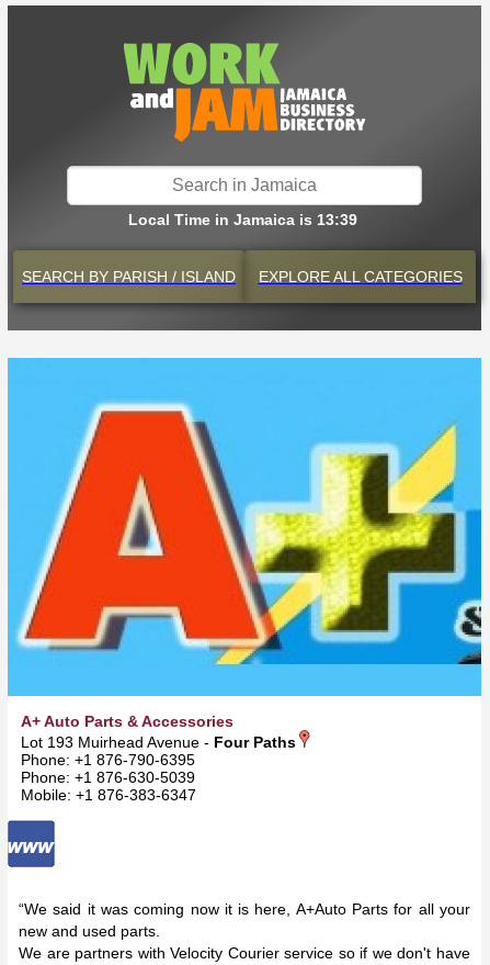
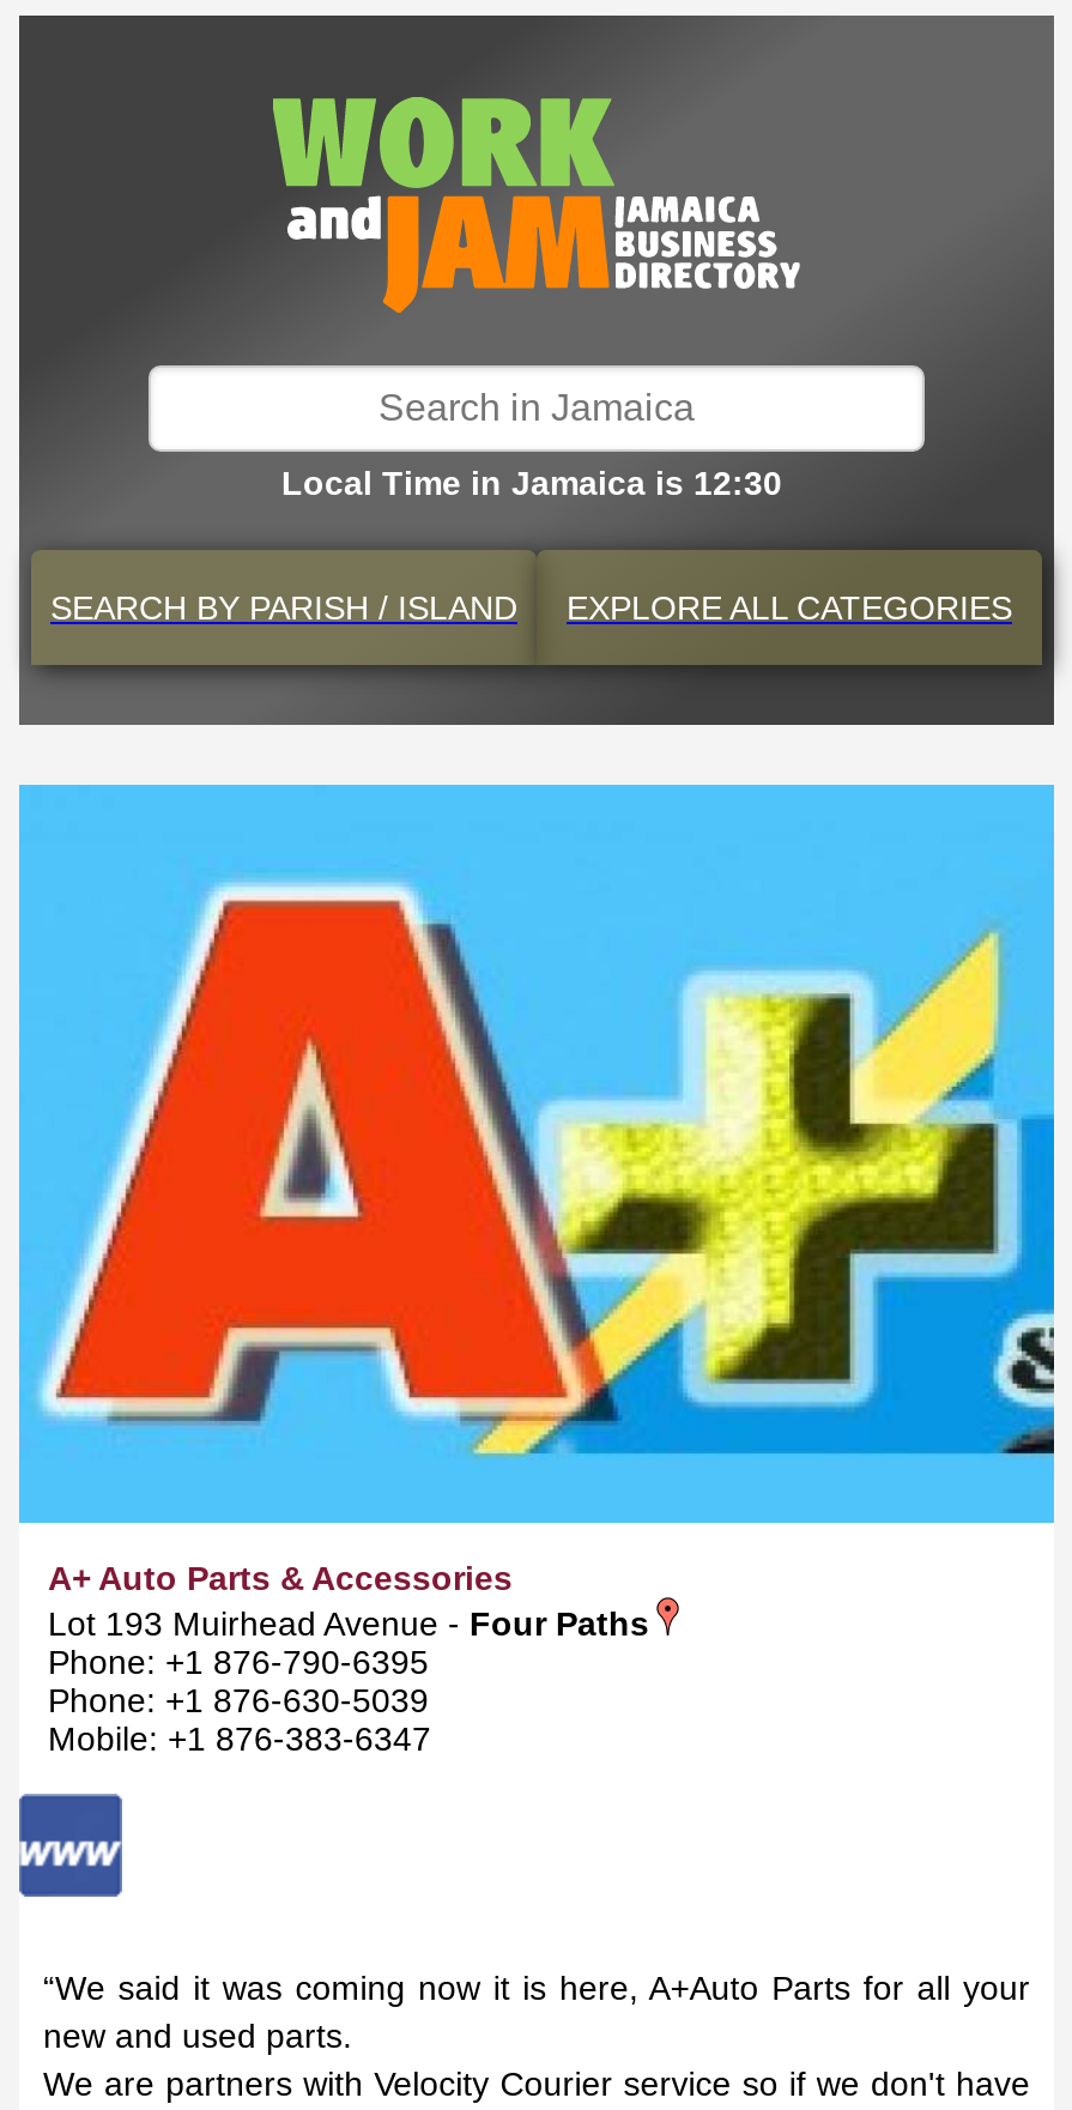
[128,211,357,228] Local Time in Jamaica is 13:39 -> [281,464,782,502] Local Time in Jamaica is 12:30

